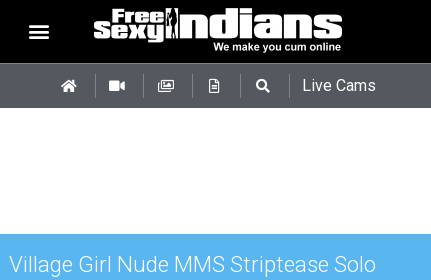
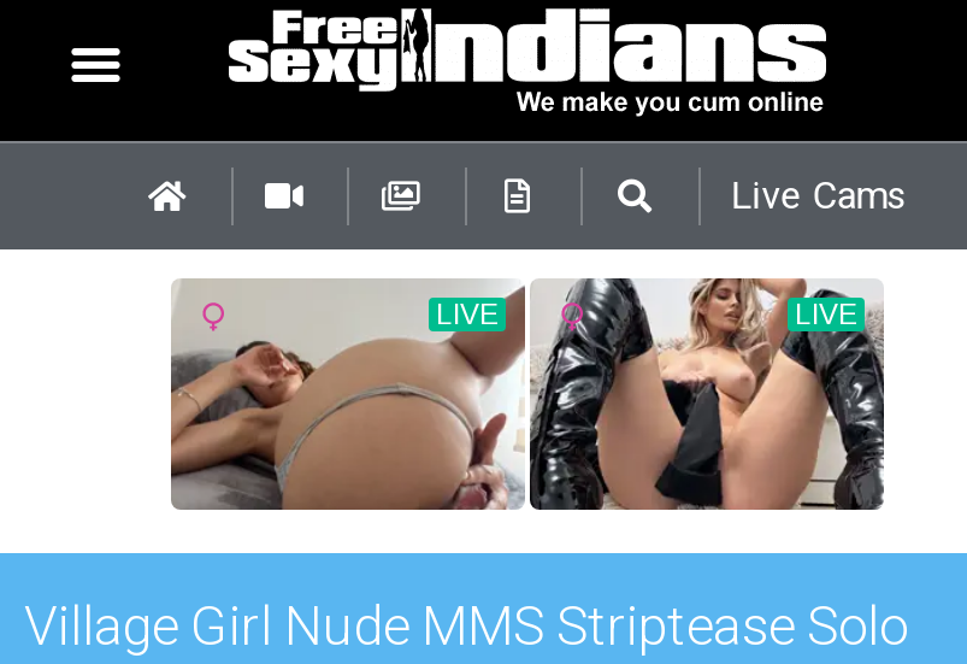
none -> [169,276,886,512] [image]

